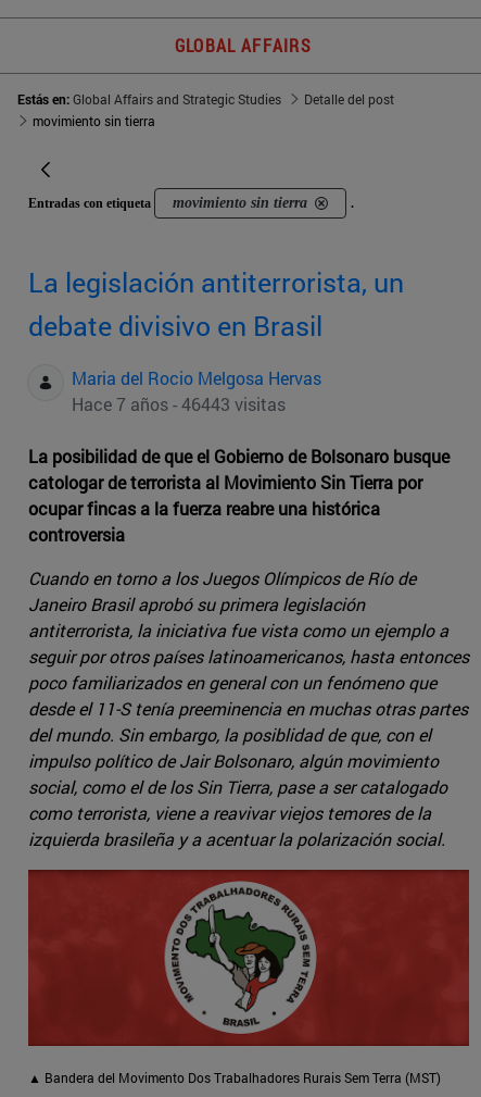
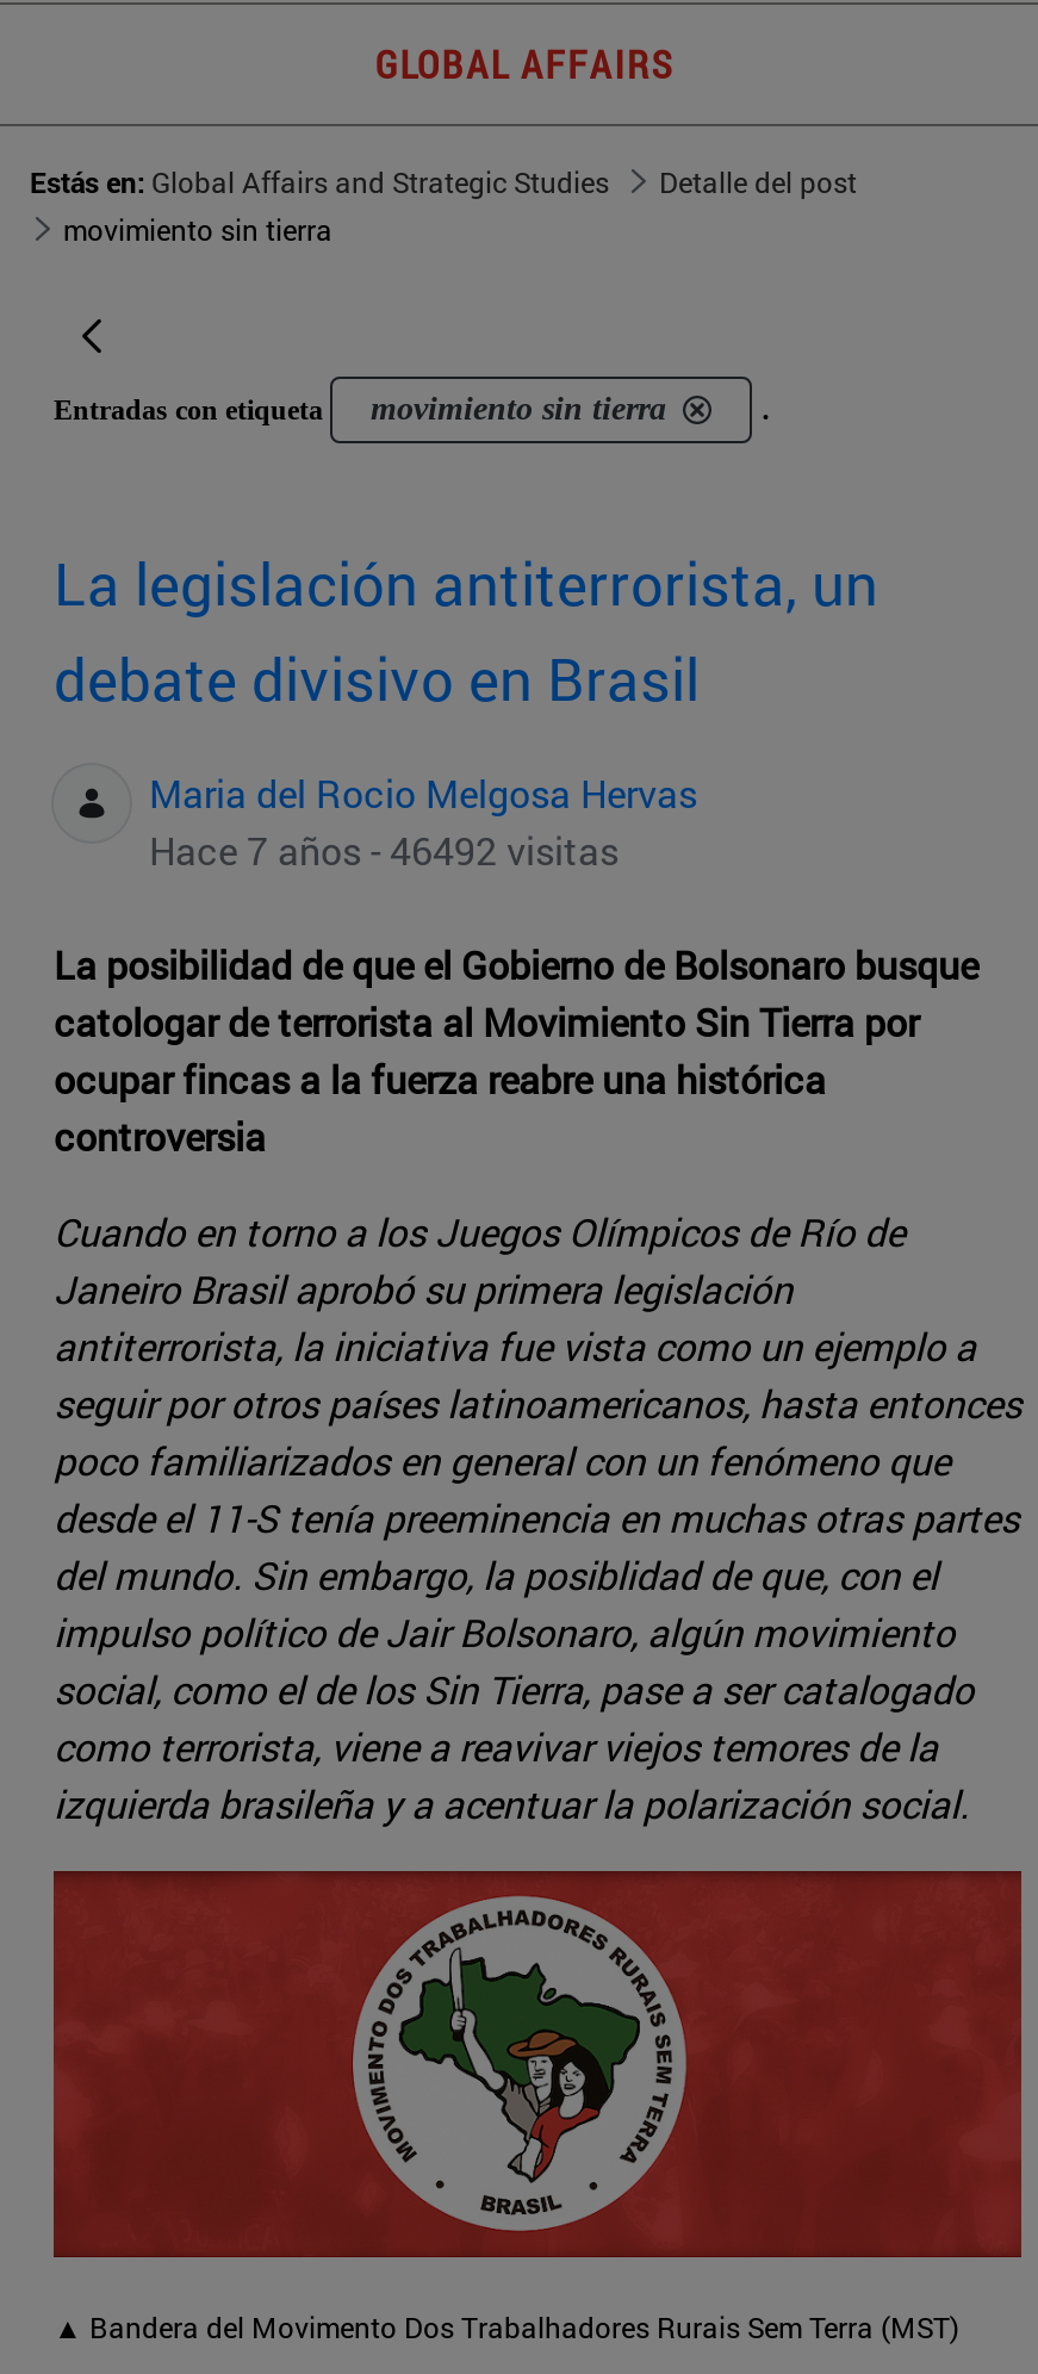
[72,393,286,416] Hace 7 años - 46443 visitas -> [149,826,619,876] Hace 7 años - 46492 visitas

